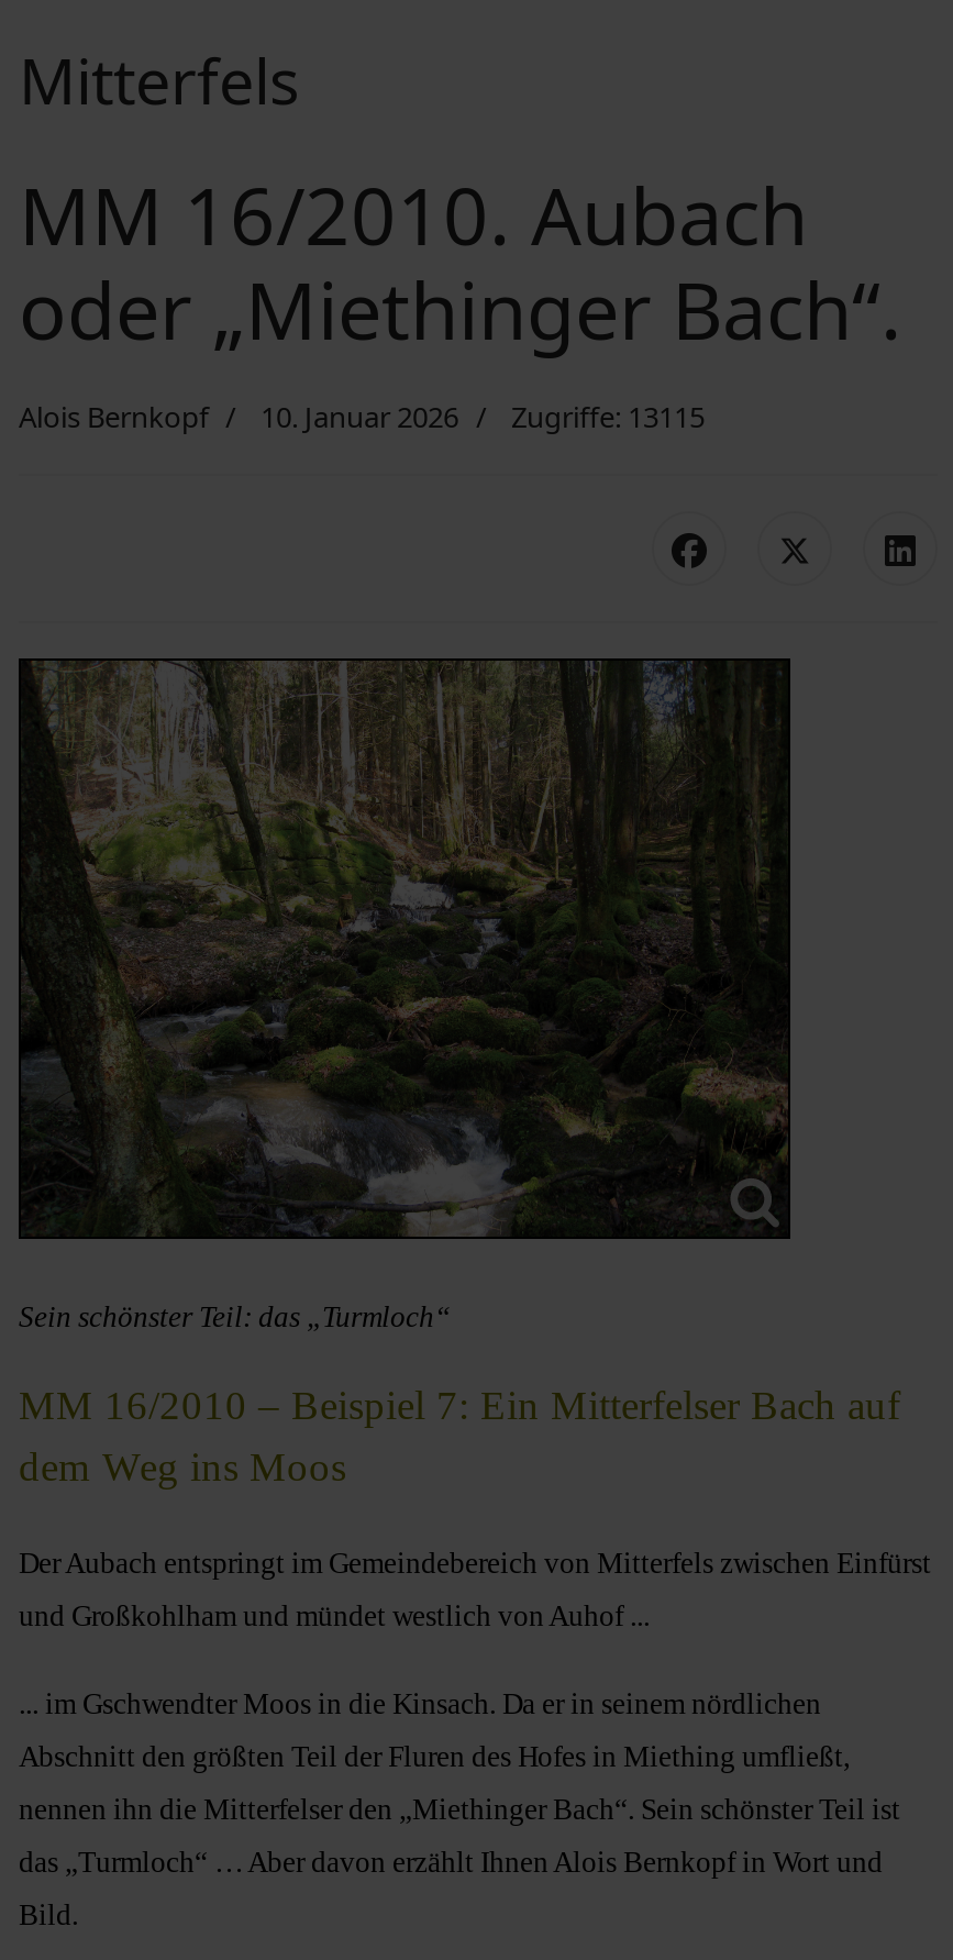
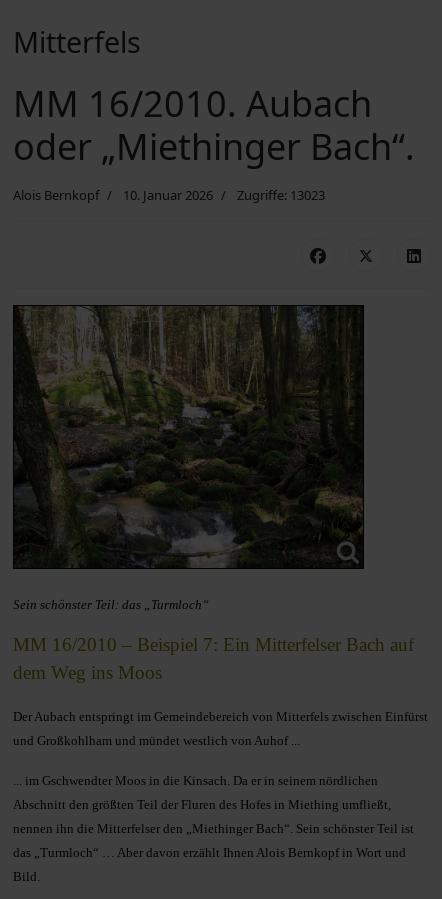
[19,397,705,436] Alois Bernkopf 10. Januar 2026 Zugriffe: 13115 -> [13,186,325,204] Alois Bernkopf 10. Januar 2026 Zugriffe: 13023

